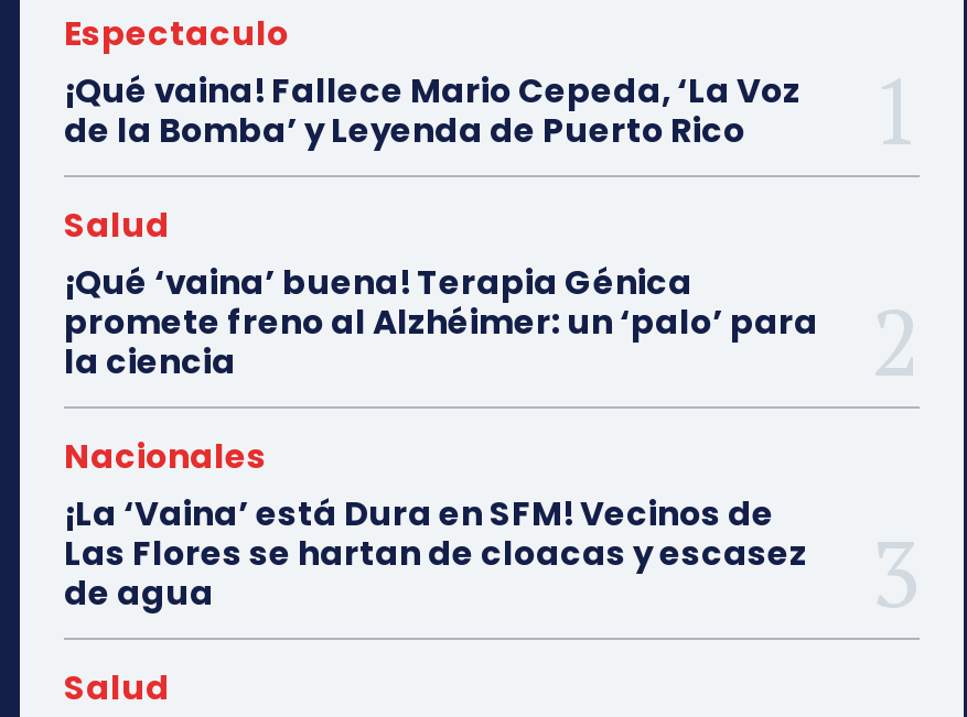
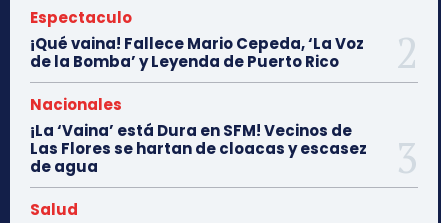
[64,201,818,384] Salud | ¡Qué ‘vaina’ buena! Terapia Génica | promete freno al Alzhéimer: un ‘palo’ para | la ciencia -> none

